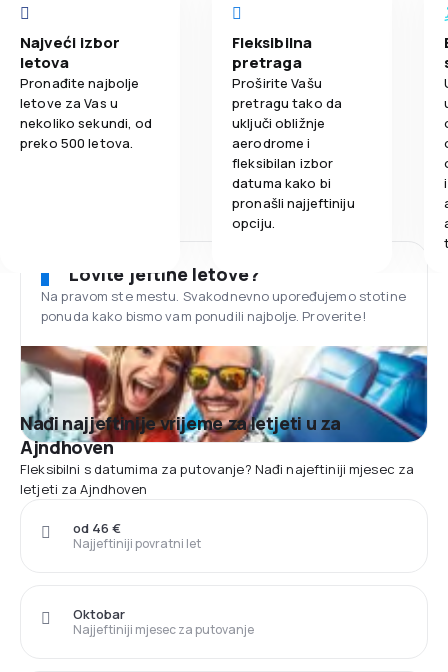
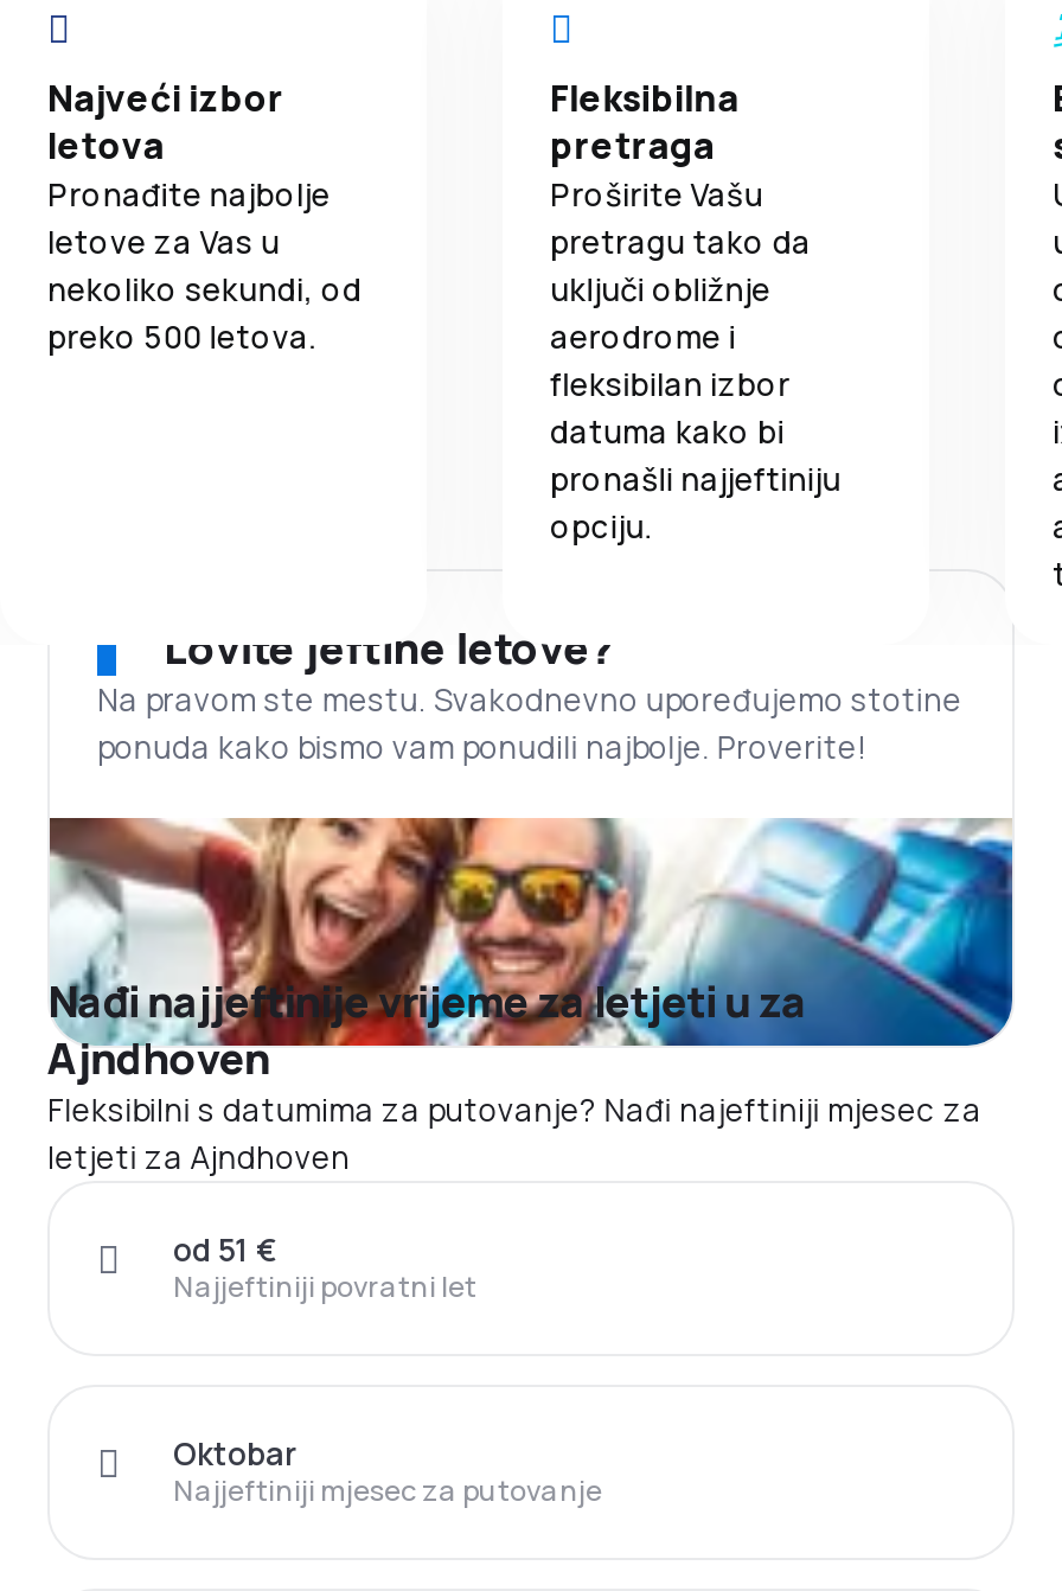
[73,519,121,537] od 46 € -> [173,1228,277,1271] od 51 €

